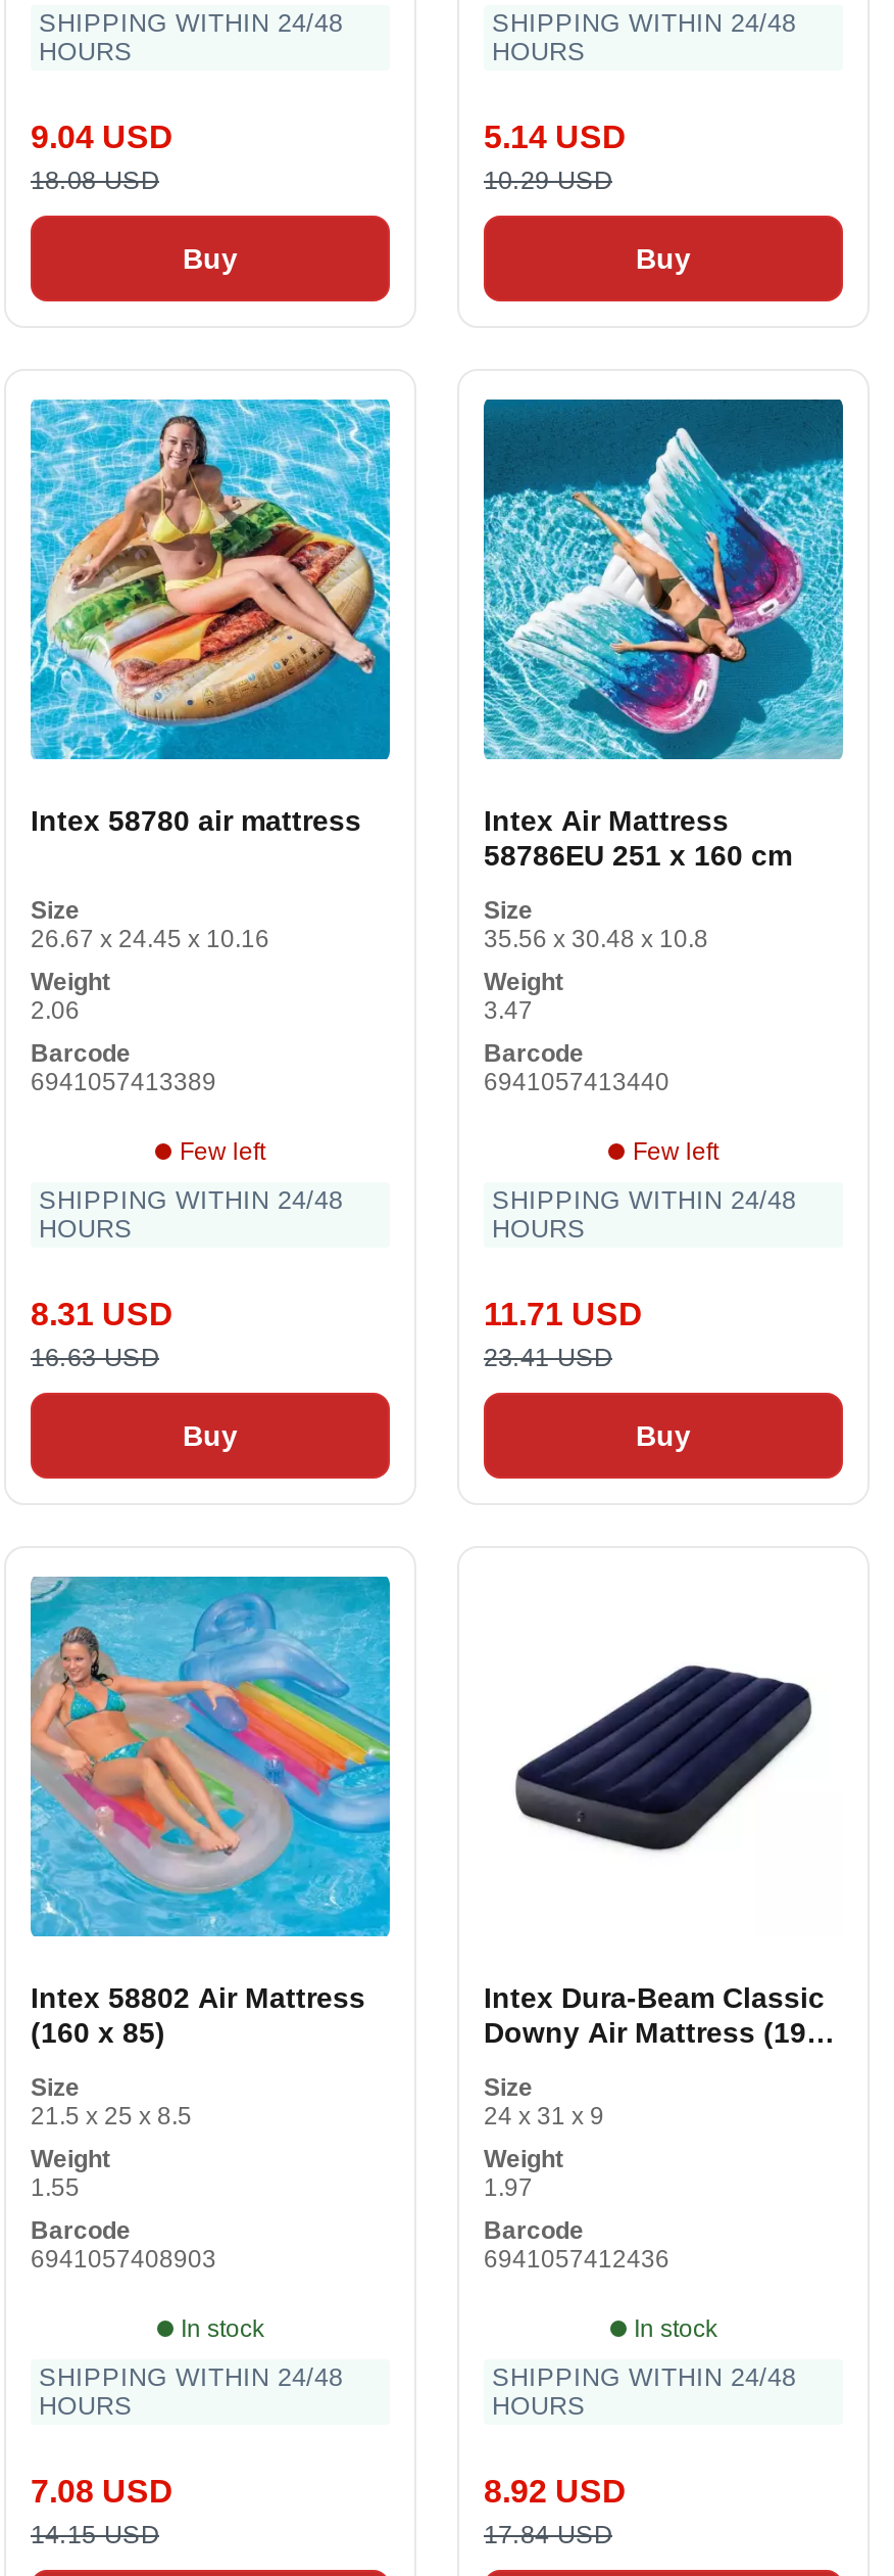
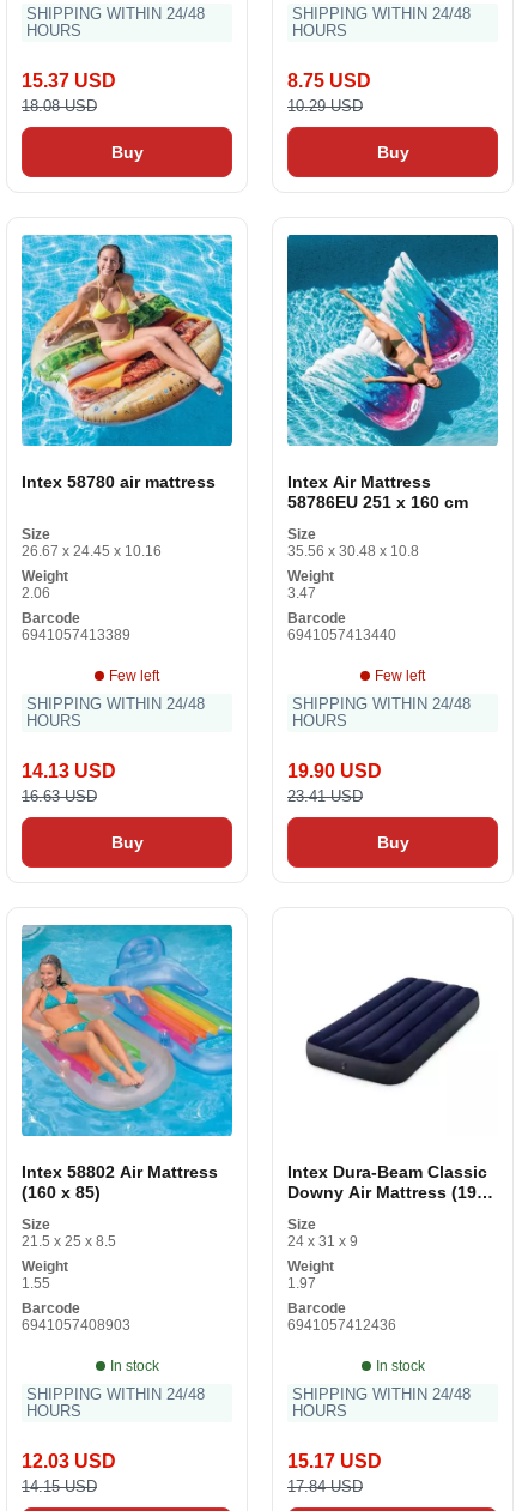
[31,120,173,154] 9.04 USD -> [22,71,116,91] 15.37 USD
[484,120,627,154] 5.14 USD -> [287,71,371,91] 8.75 USD
[31,1297,173,1331] 8.31 USD -> [22,761,116,781] 14.13 USD
[484,1297,643,1331] 11.71 USD -> [287,761,382,781] 19.90 USD
[31,2474,173,2509] 7.08 USD -> [22,1451,116,1471] 12.03 USD
[484,2474,627,2509] 8.92 USD -> [287,1451,382,1471] 15.17 USD

